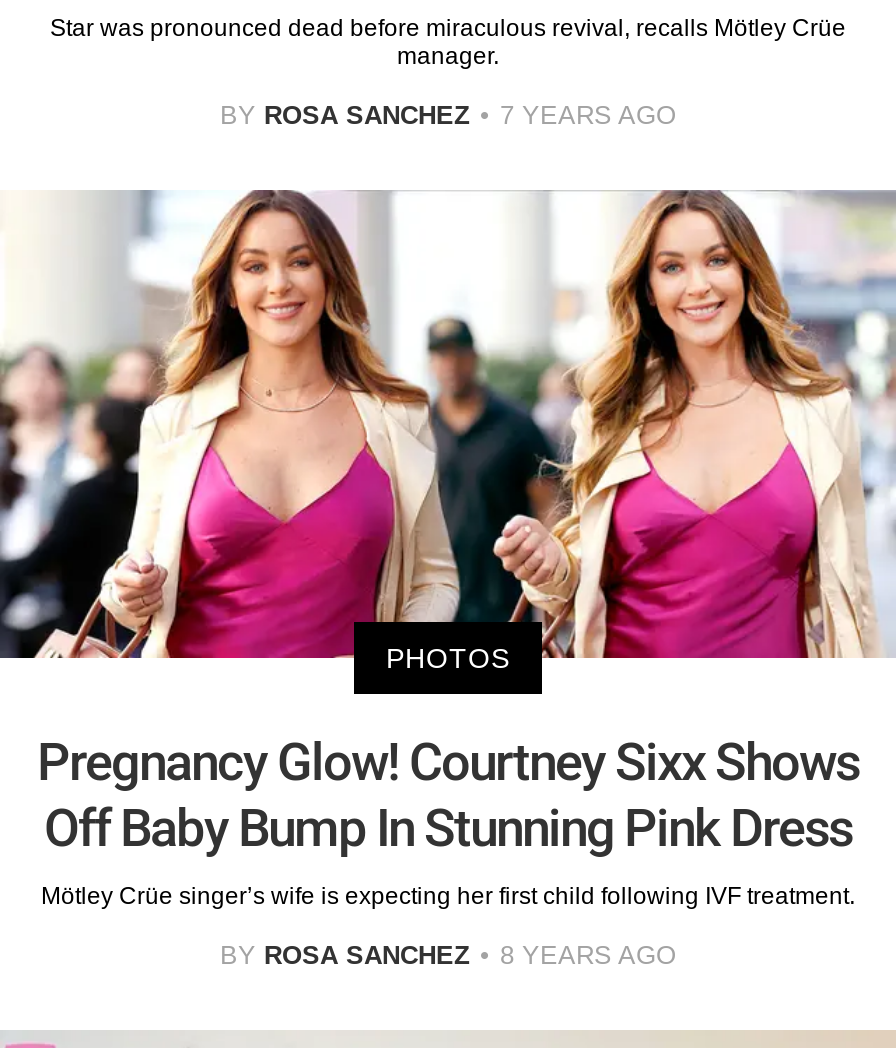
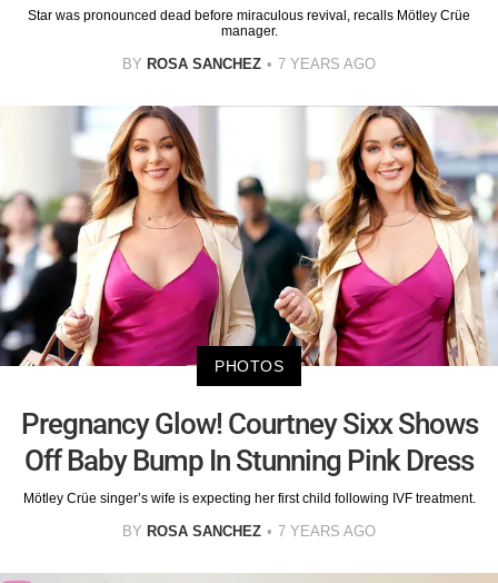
[220,941,676,971] BY ROSA SANCHEZ 8 YEARS AGO -> [122,523,376,540] BY ROSA SANCHEZ 7 YEARS AGO

